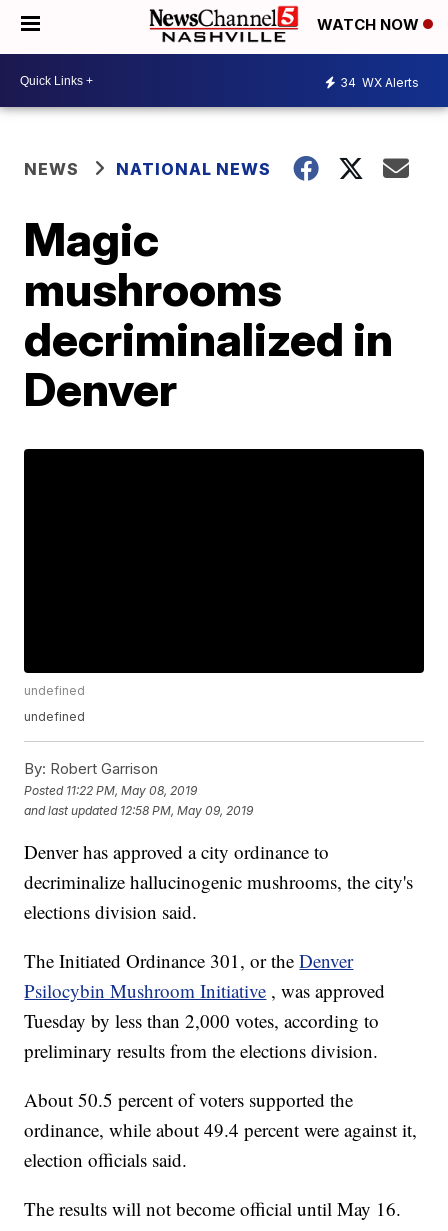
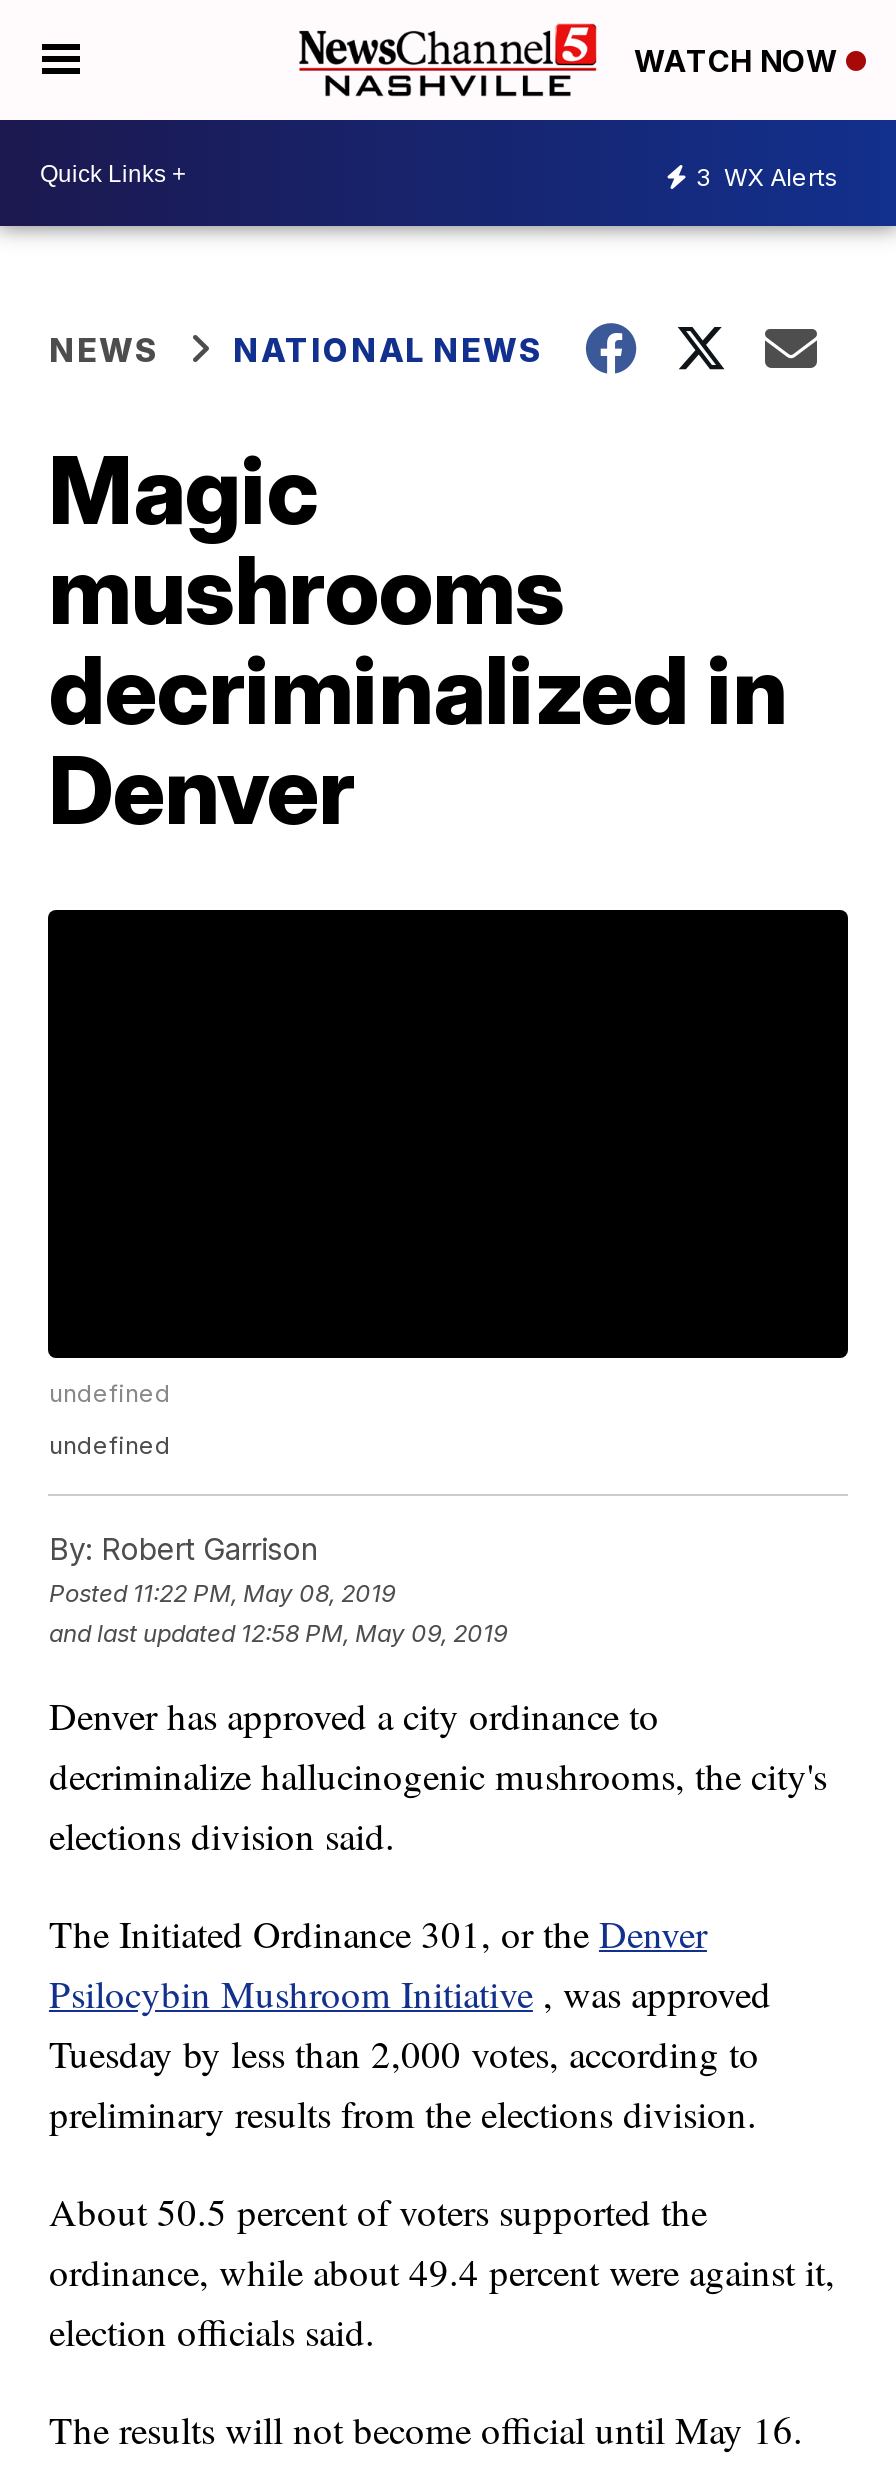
[340,74,419,89] 34 WX Alerts -> [696,161,838,191] 3 WX Alerts

